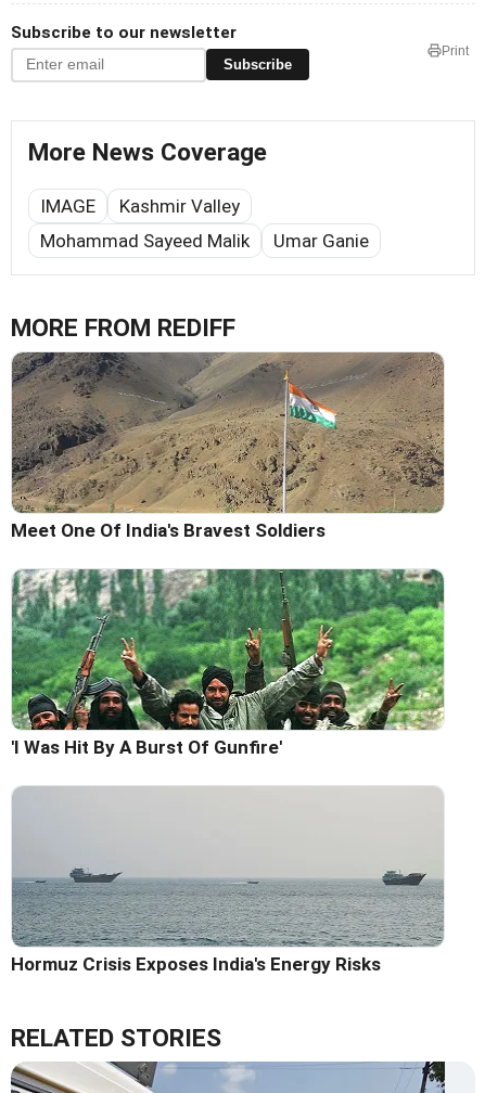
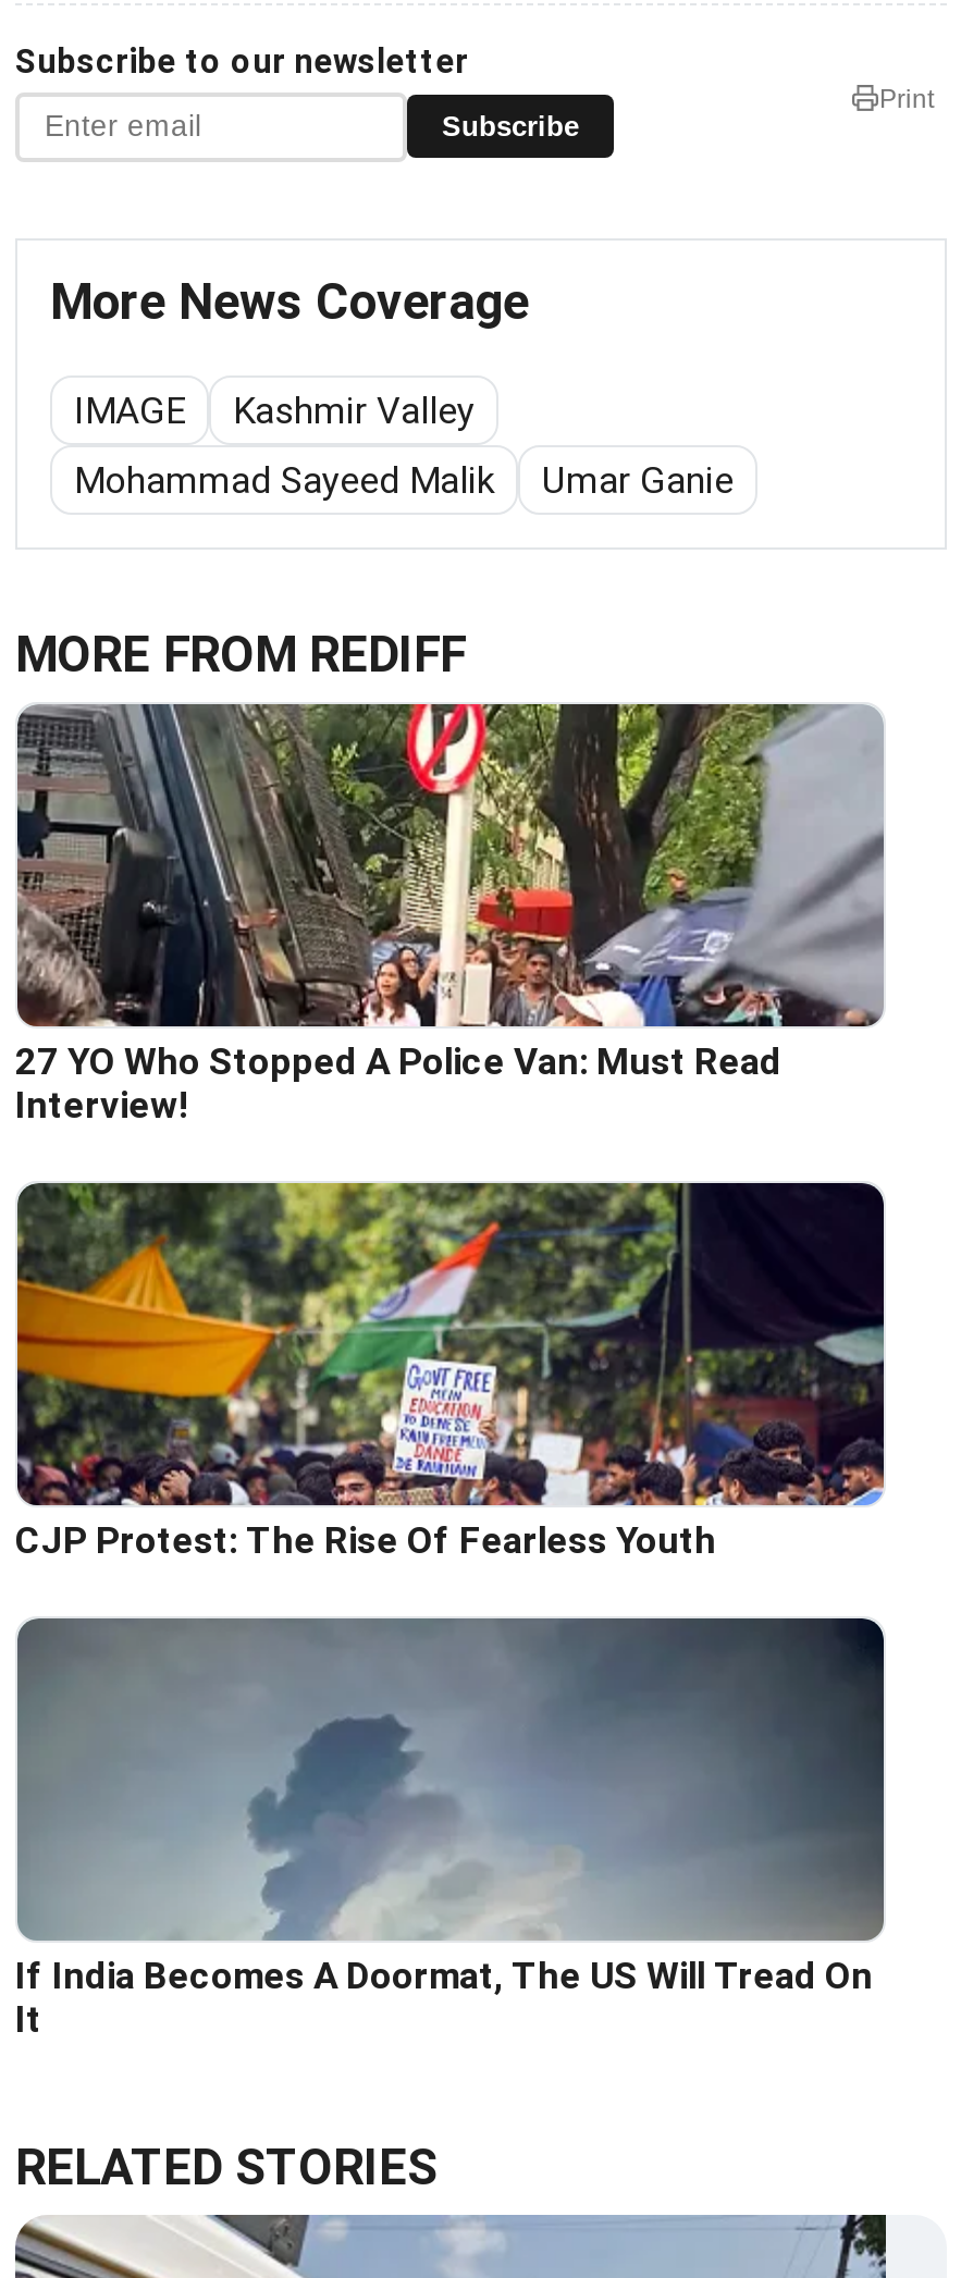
[11,351,444,541] [image] | Meet One Of India's Bravest Soldiers -> [15,702,884,1126] [image] | 27 YO Who Stopped A Police Van: Must Read | Interview!
[11,568,445,758] [image] | 'I Was Hit By A Burst Of Gunfire' -> [15,1181,886,1561] [image] | CJP Protest: The Rise Of Fearless Youth
[11,786,444,975] [image] | Hormuz Crisis Exposes India's Energy Risks -> [15,1616,886,2040] [image] | If India Becomes A Doormat, The US Will Tread On | It

